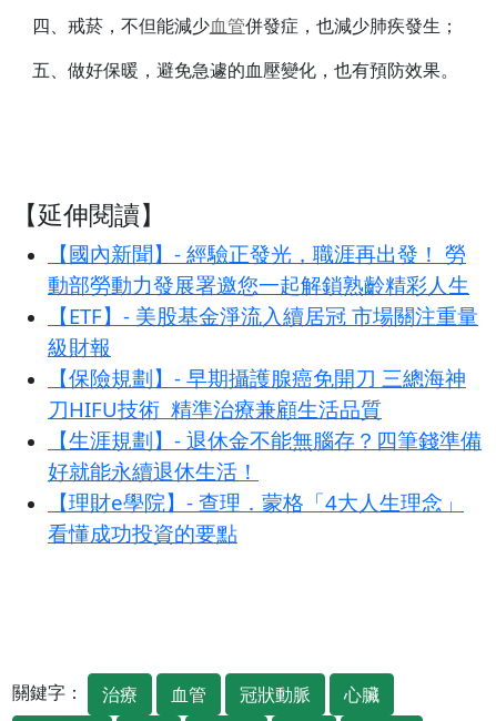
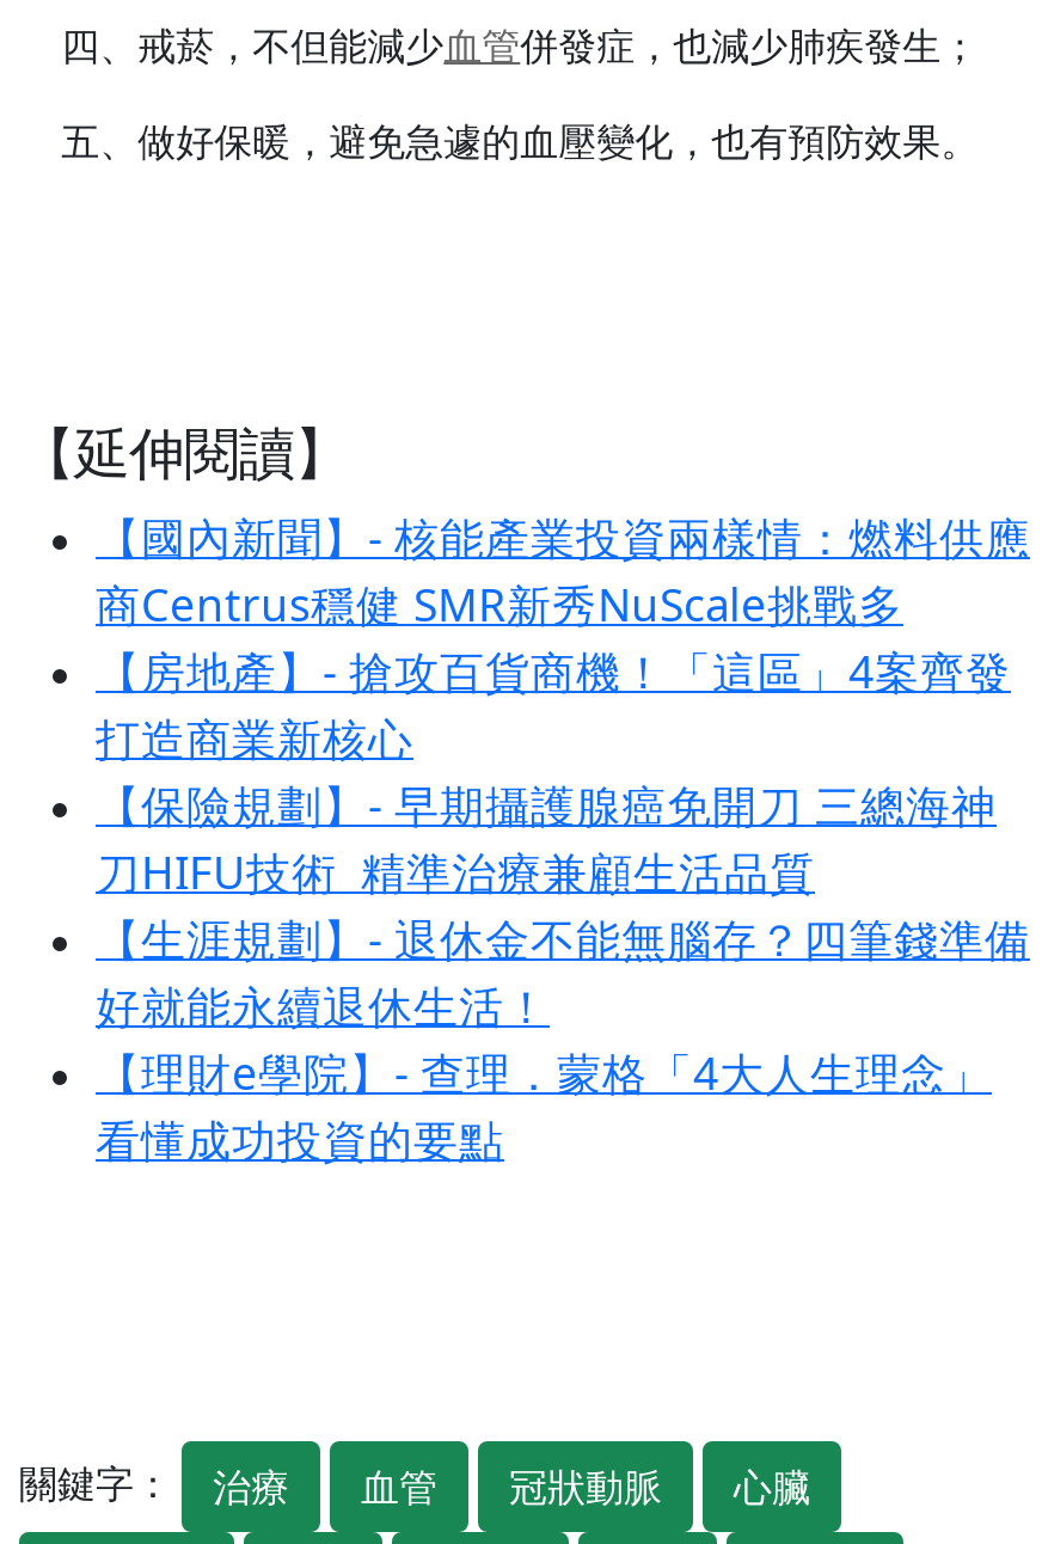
[48,240,478,361] 【國內新聞】- 經驗正發光，職涯再出發！ 勞 | 動部勞動力發展署邀您一起解鎖熟齡精彩人生 | 【ETF】- 美股基金淨流入續居冠 市場關注重量 | 級財報 -> [96,508,1030,768] 【國內新聞】- 核能產業投資兩樣情：燃料供應 | 商Centrus穩健 SMR新秀NuScale挑戰多 | 【房地產】- 搶攻百貨商機！「這區」4案齊發 | 打造商業新核心

